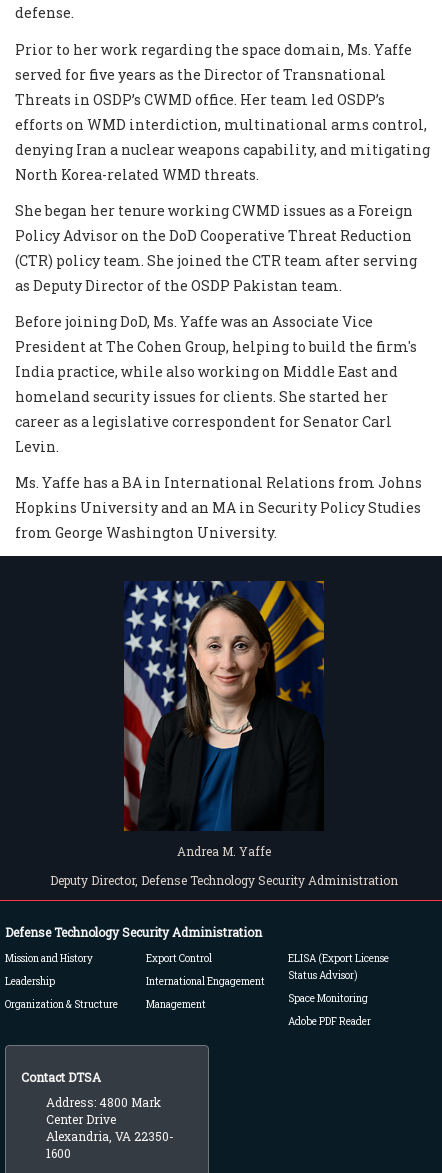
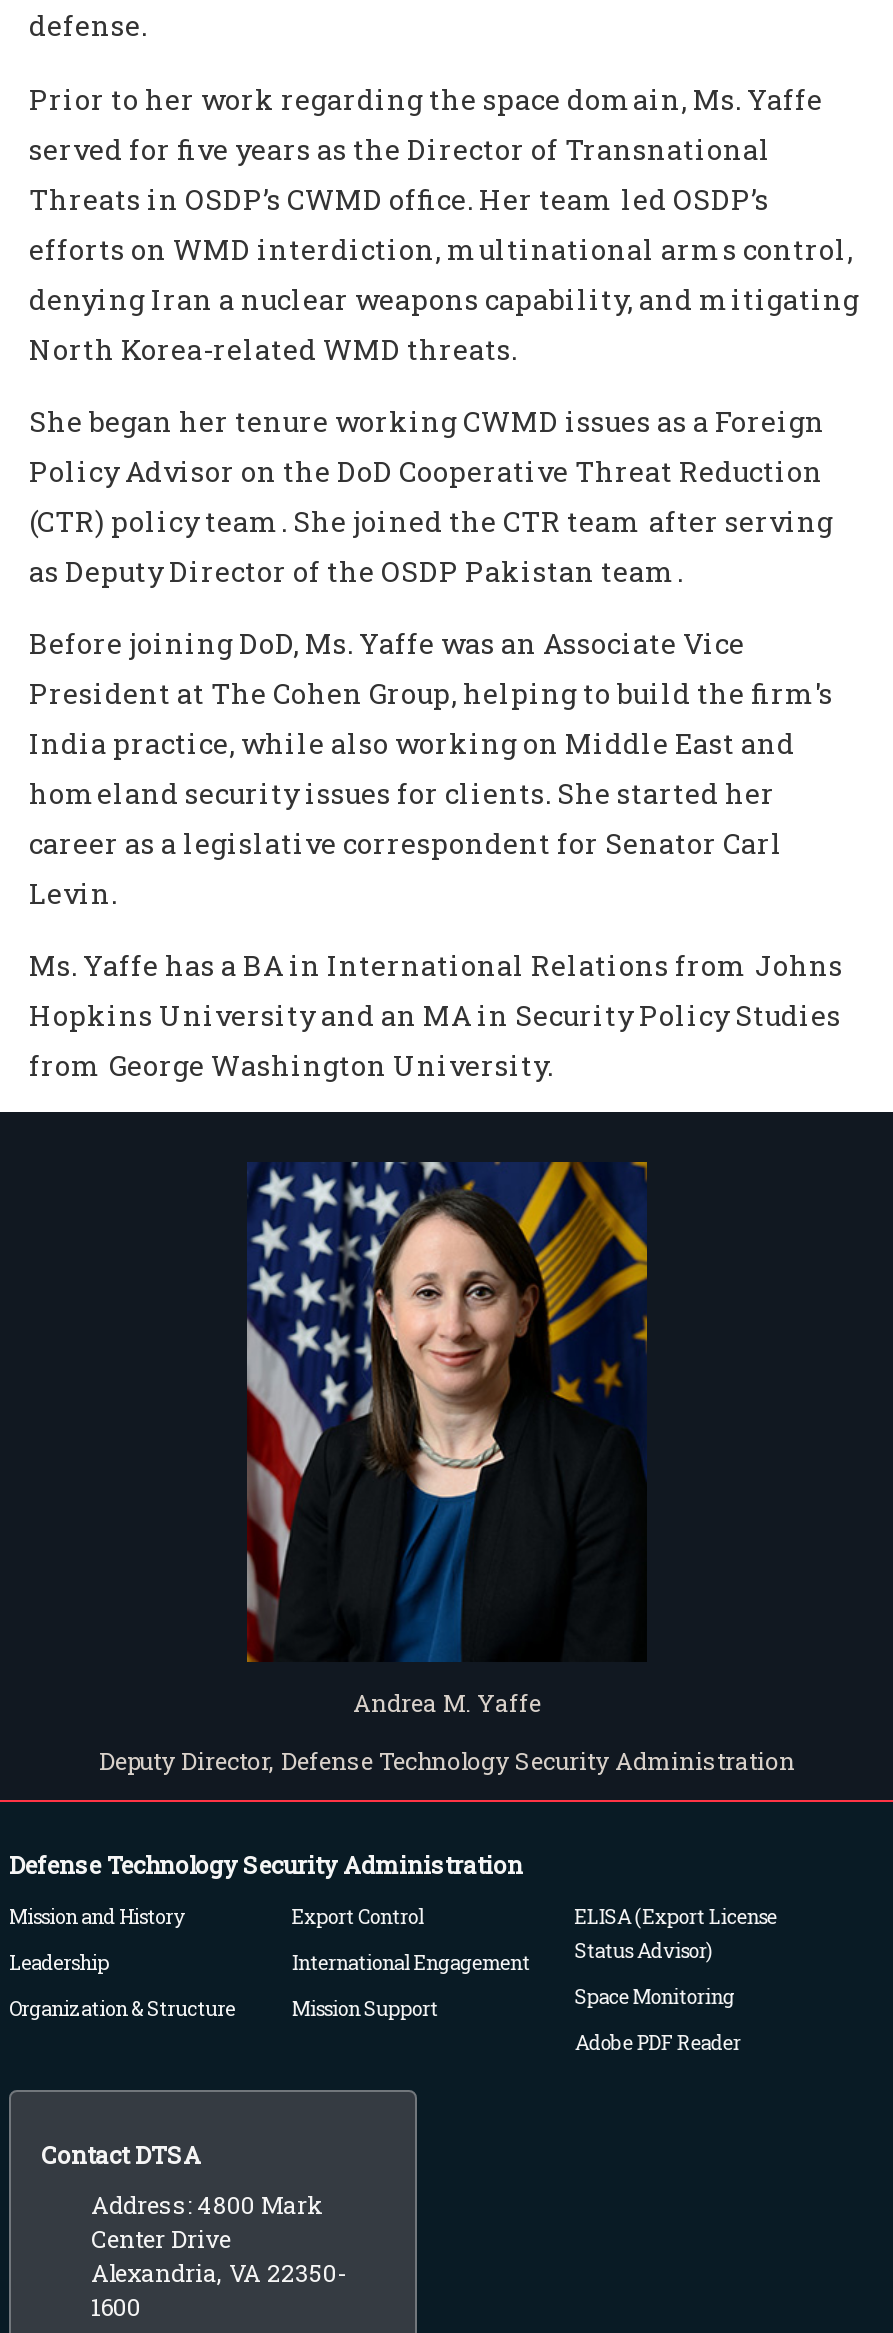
[146,998,206,1011] Management -> [292,1996,438,2022] Mission Support

